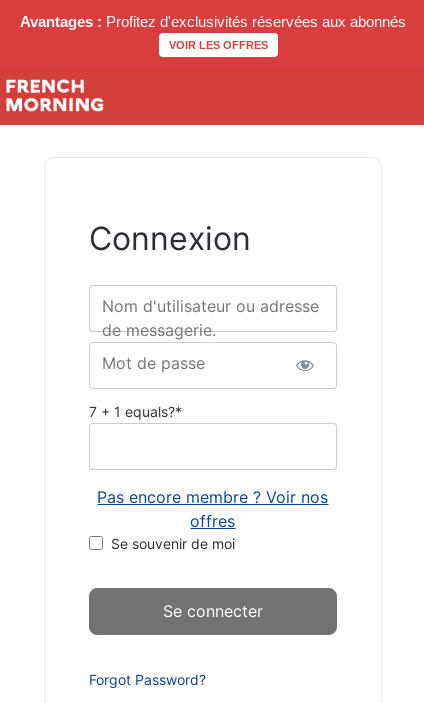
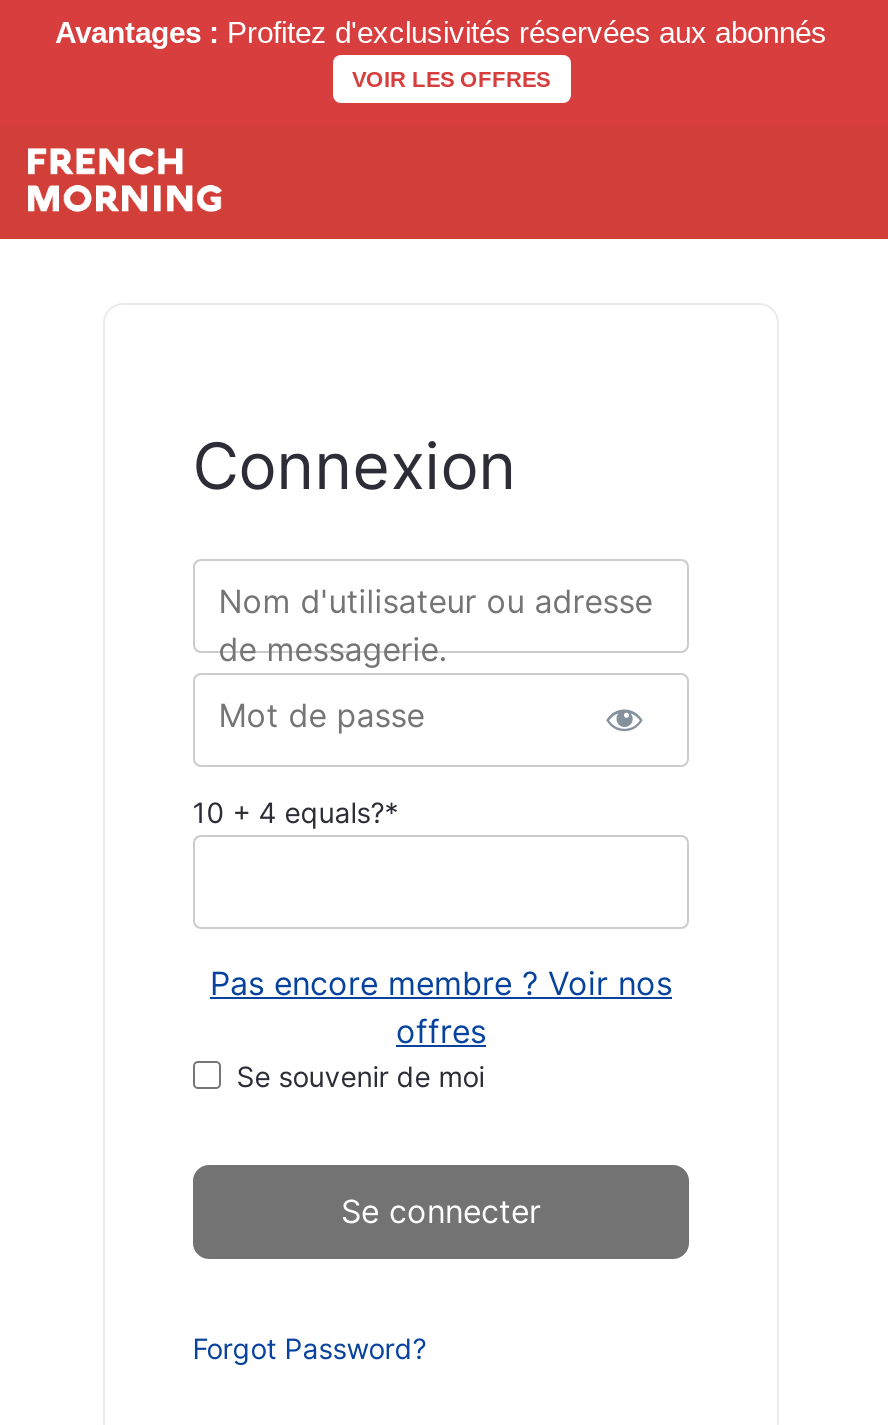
[89,403,182,420] 7 + 1 equals?* -> [193,795,399,829] 10 + 4 equals?*

